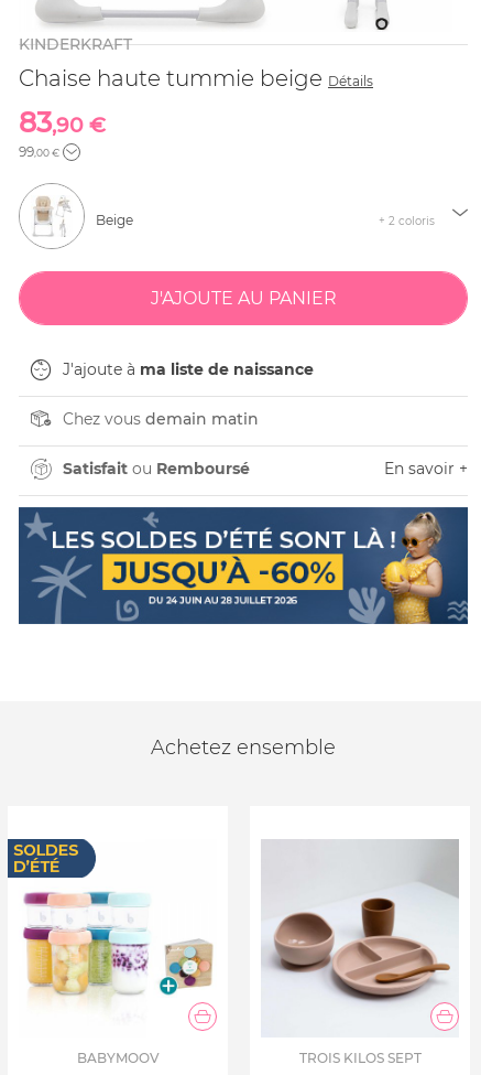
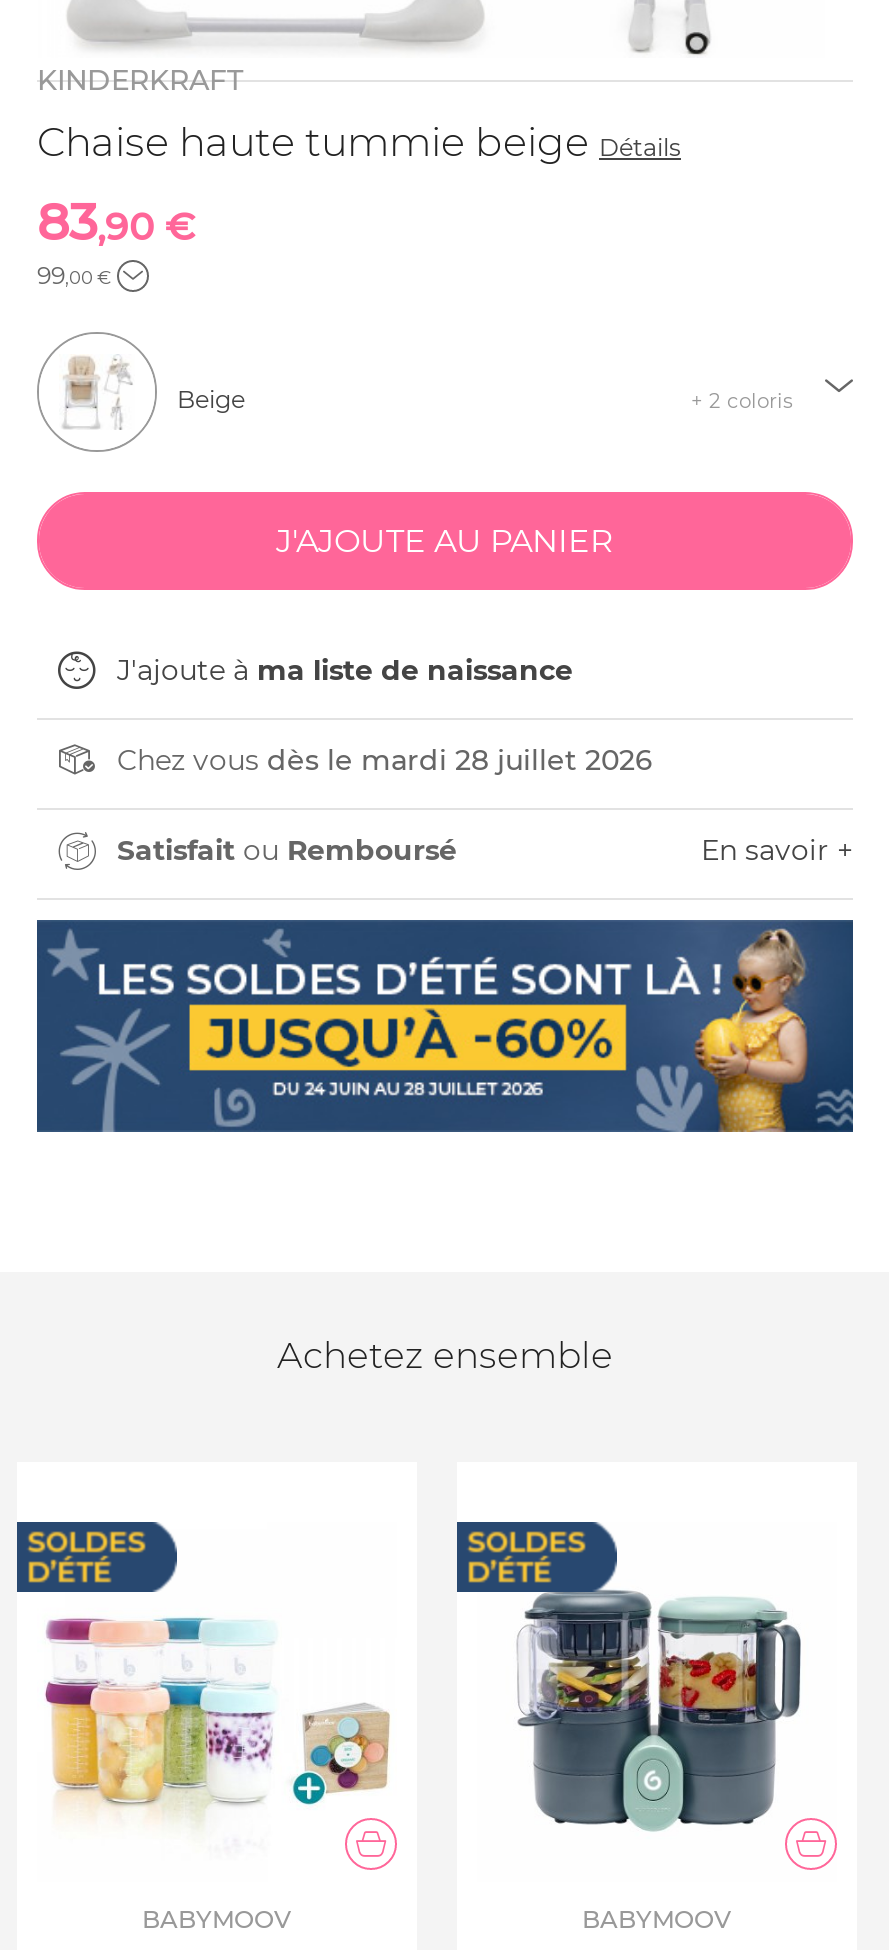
[63,409,259,429] Chez vous demain matin -> [117,742,653,778] Chez vous dès le mardi 28 juillet 2026
[250,839,459,1067] [image] | TROIS KILOS SEPT -> [455,1520,835,1935] [image] | BABYMOOV

